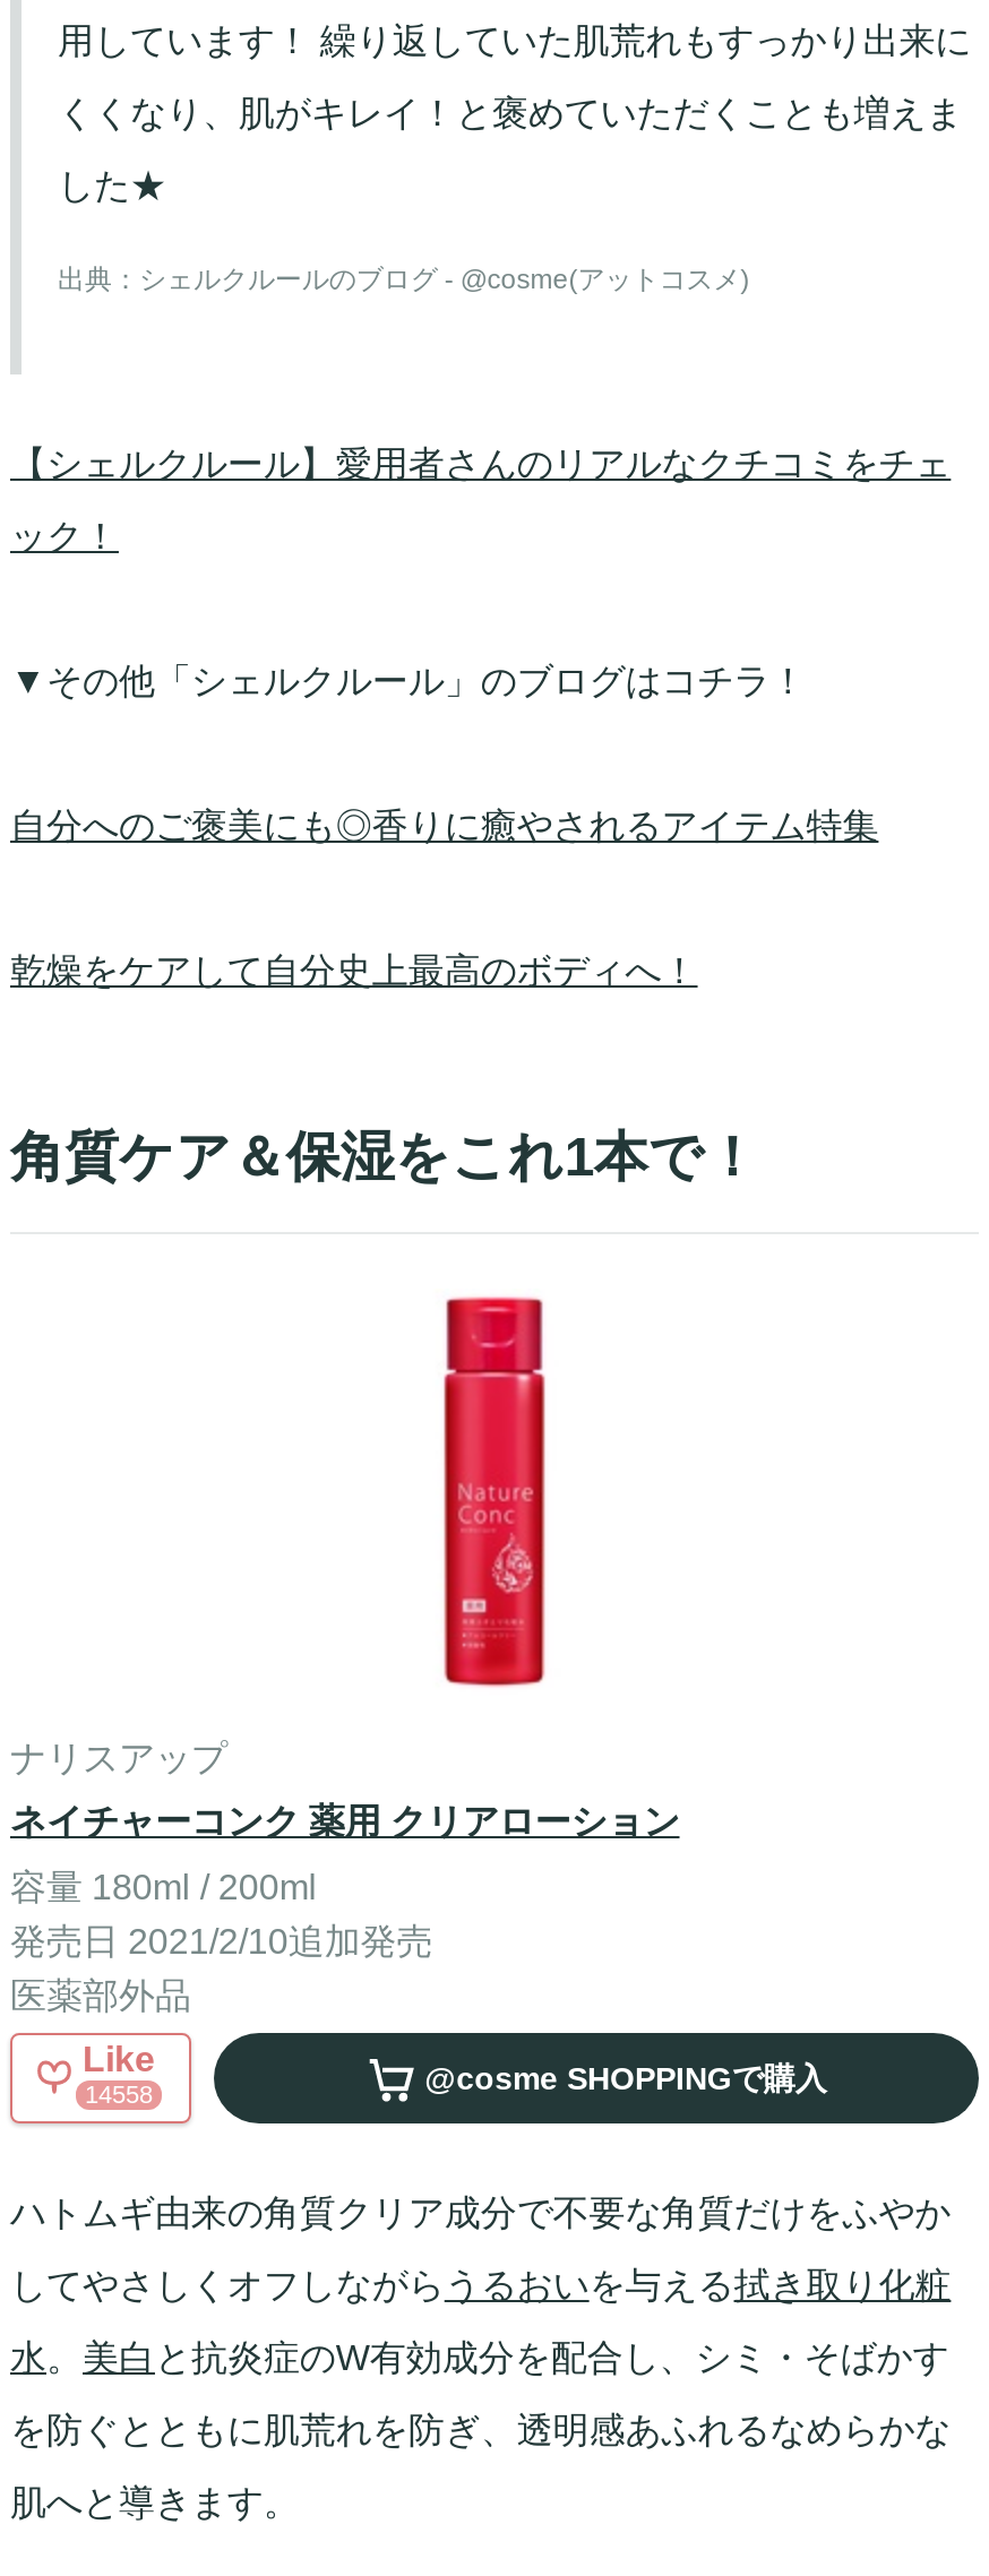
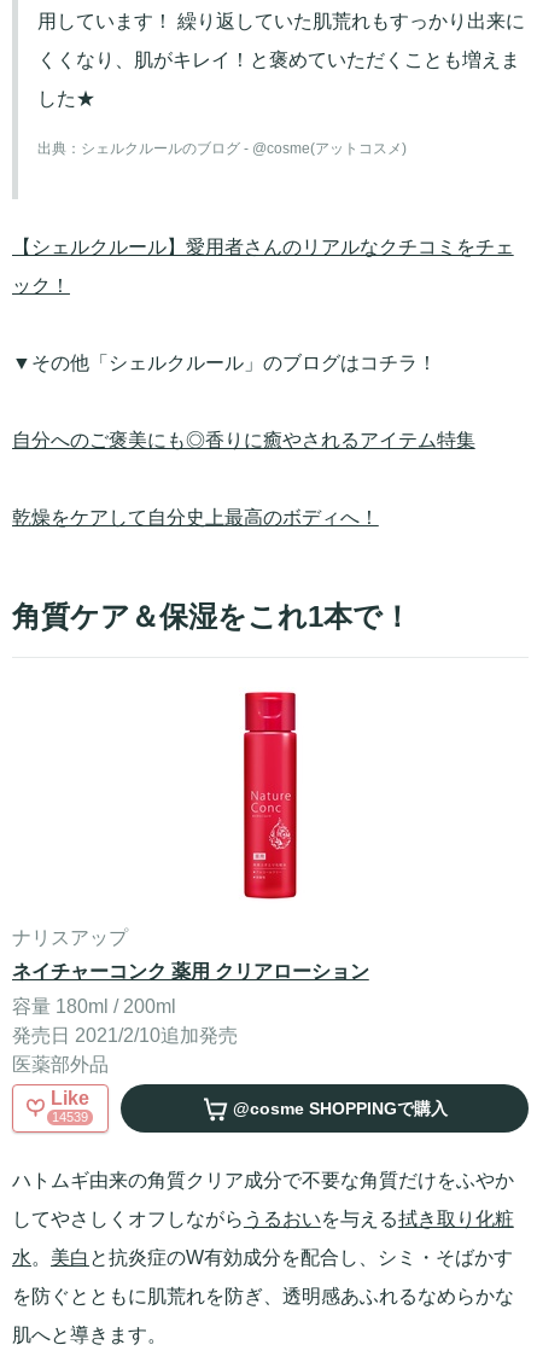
[85,2081,153,2108] 14558 -> [52,1110,88,1124] 14539

